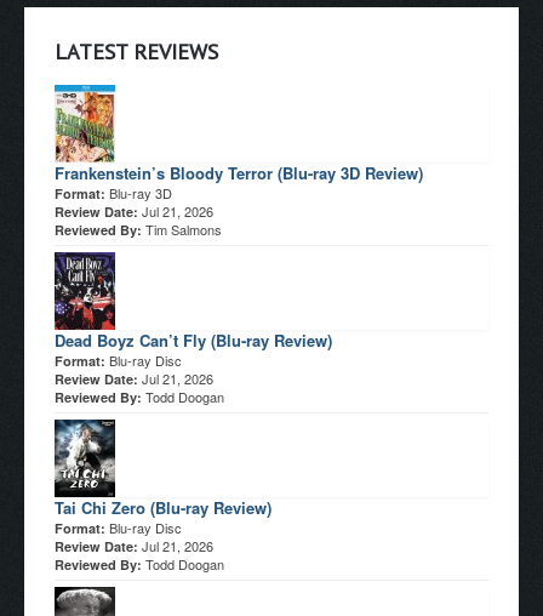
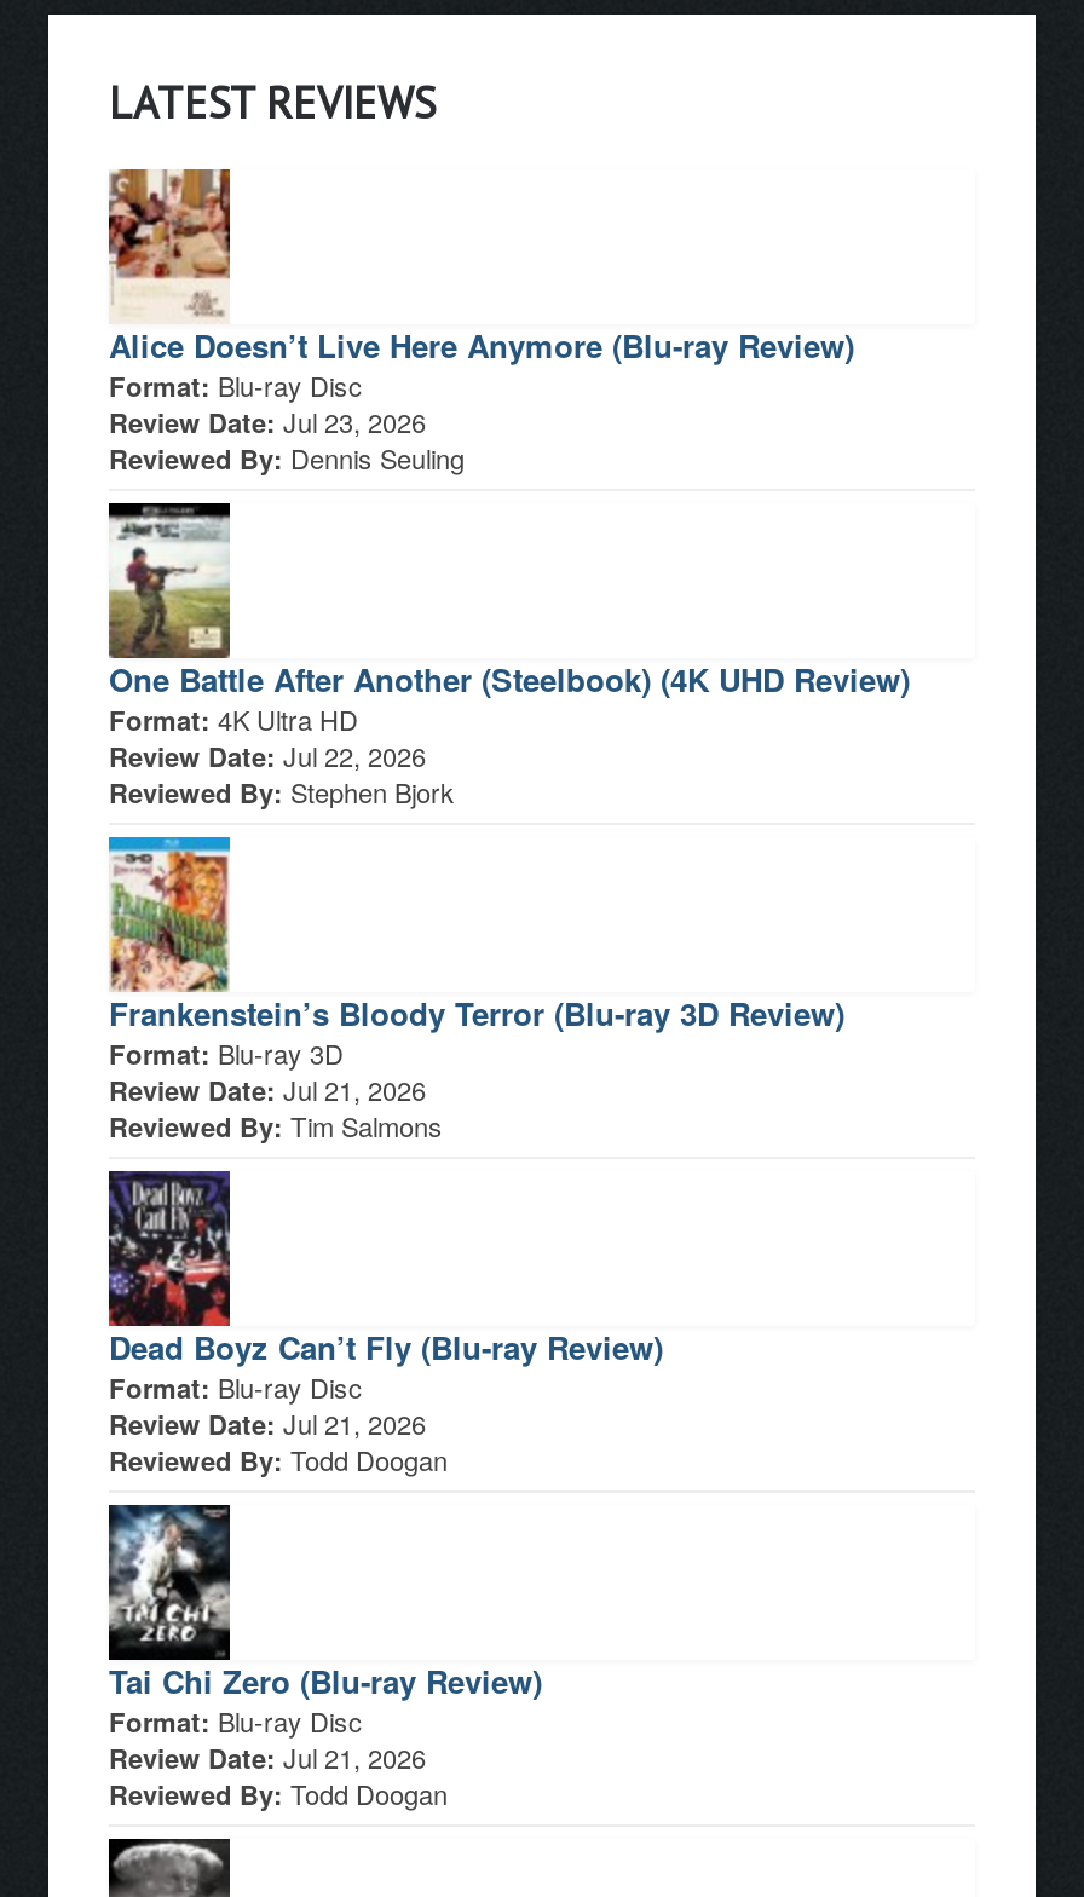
none -> [106,167,854,476] [image] | Alice Doesn’t Live Here Anymore (Blu-ray Review) | Format: Blu-ray Disc | Review Date: Jul 23, 2026 | Reviewed By: Dennis Seuling
none -> [106,501,910,810] [image] | One Battle After Another (Steelbook) (4K UHD Review) | Format: 4K Ultra HD | Review Date: Jul 22, 2026 | Reviewed By: Stephen Bjork

